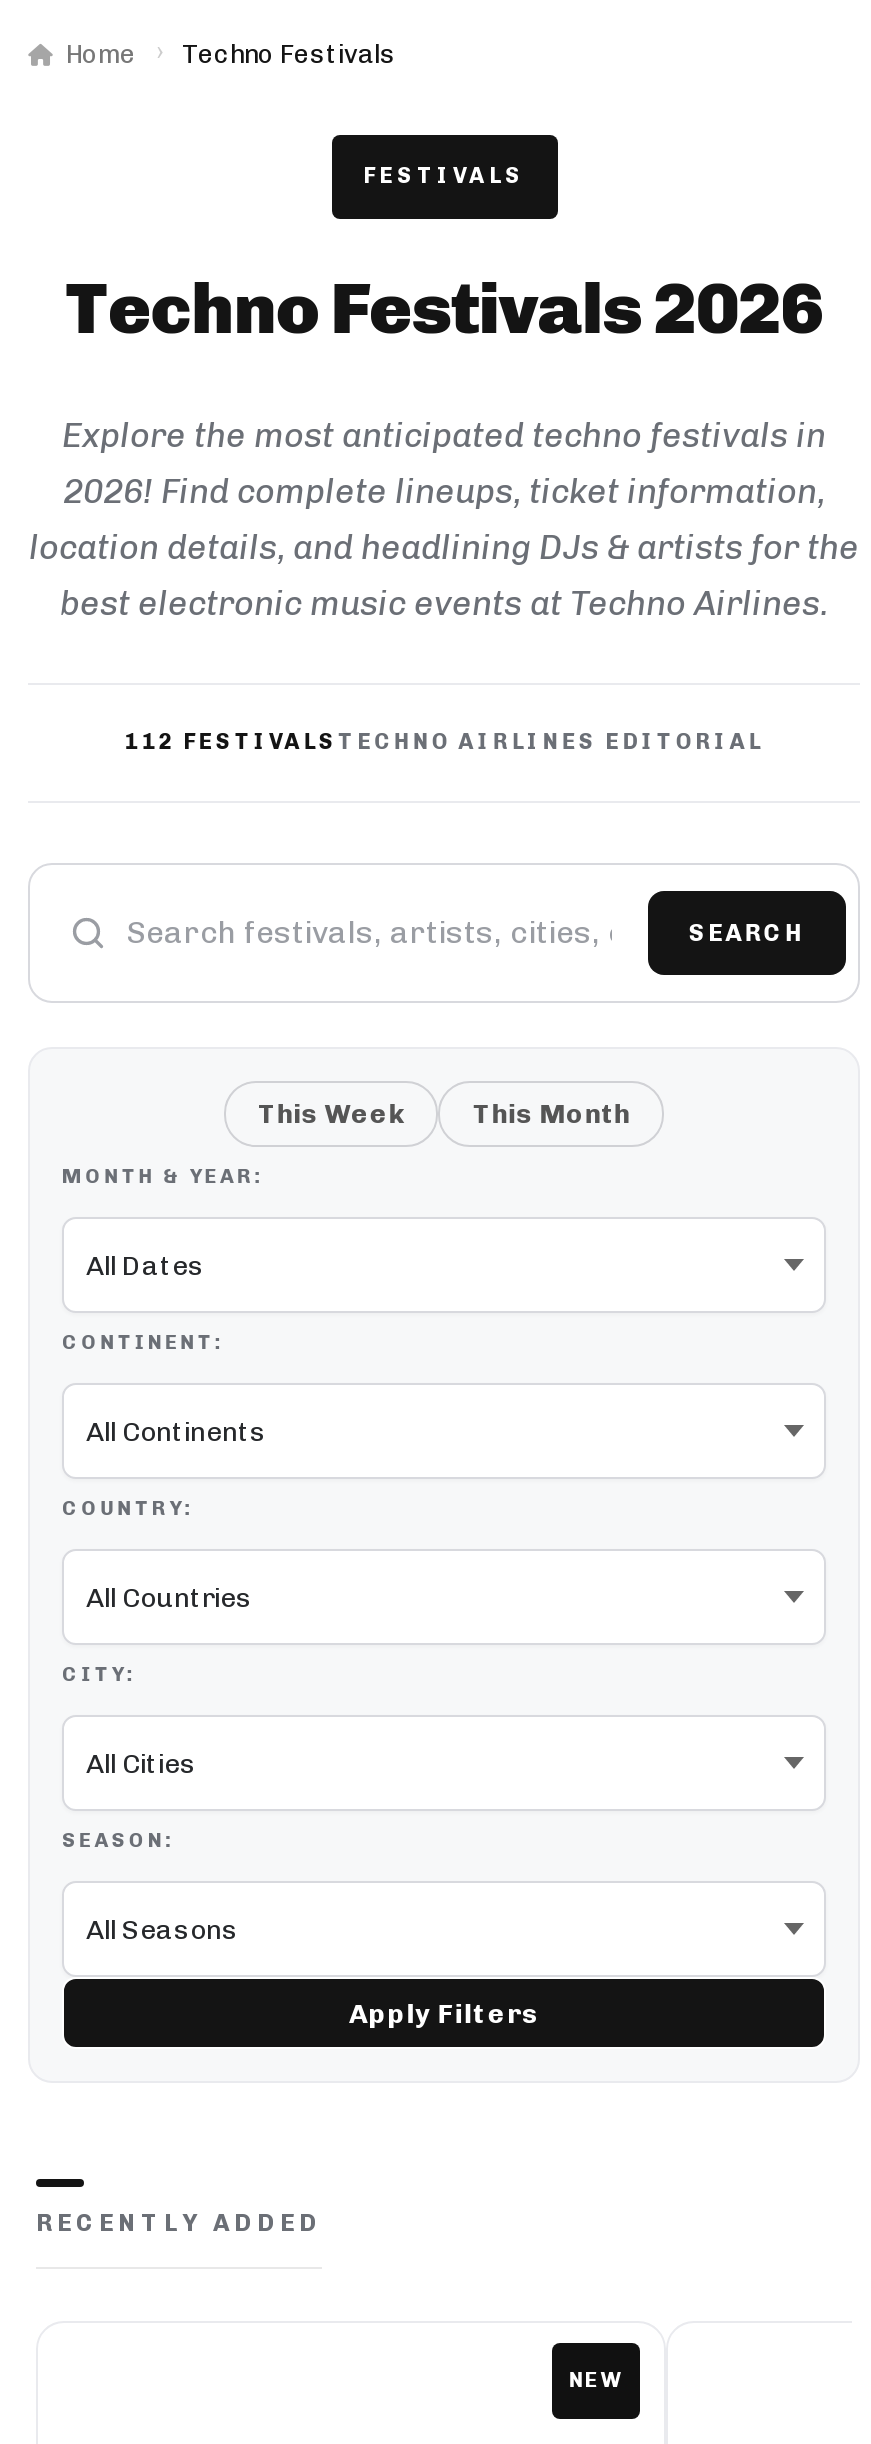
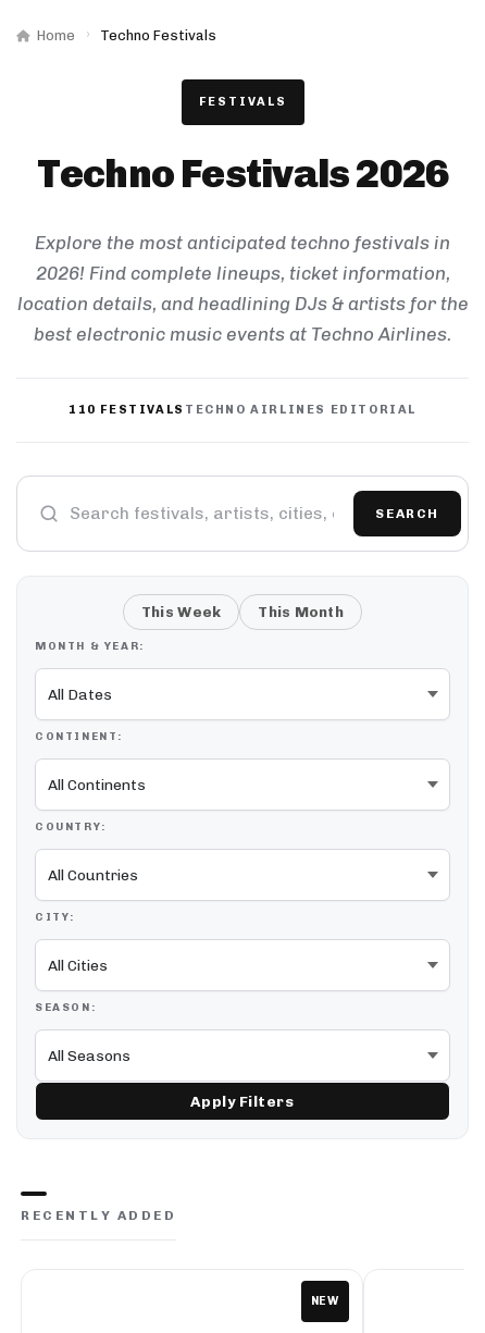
[124,729,764,755] 112 FESTIVALS TECHNO AIRLINES EDITORIAL -> [69,403,416,417] 110 FESTIVALS TECHNO AIRLINES EDITORIAL

